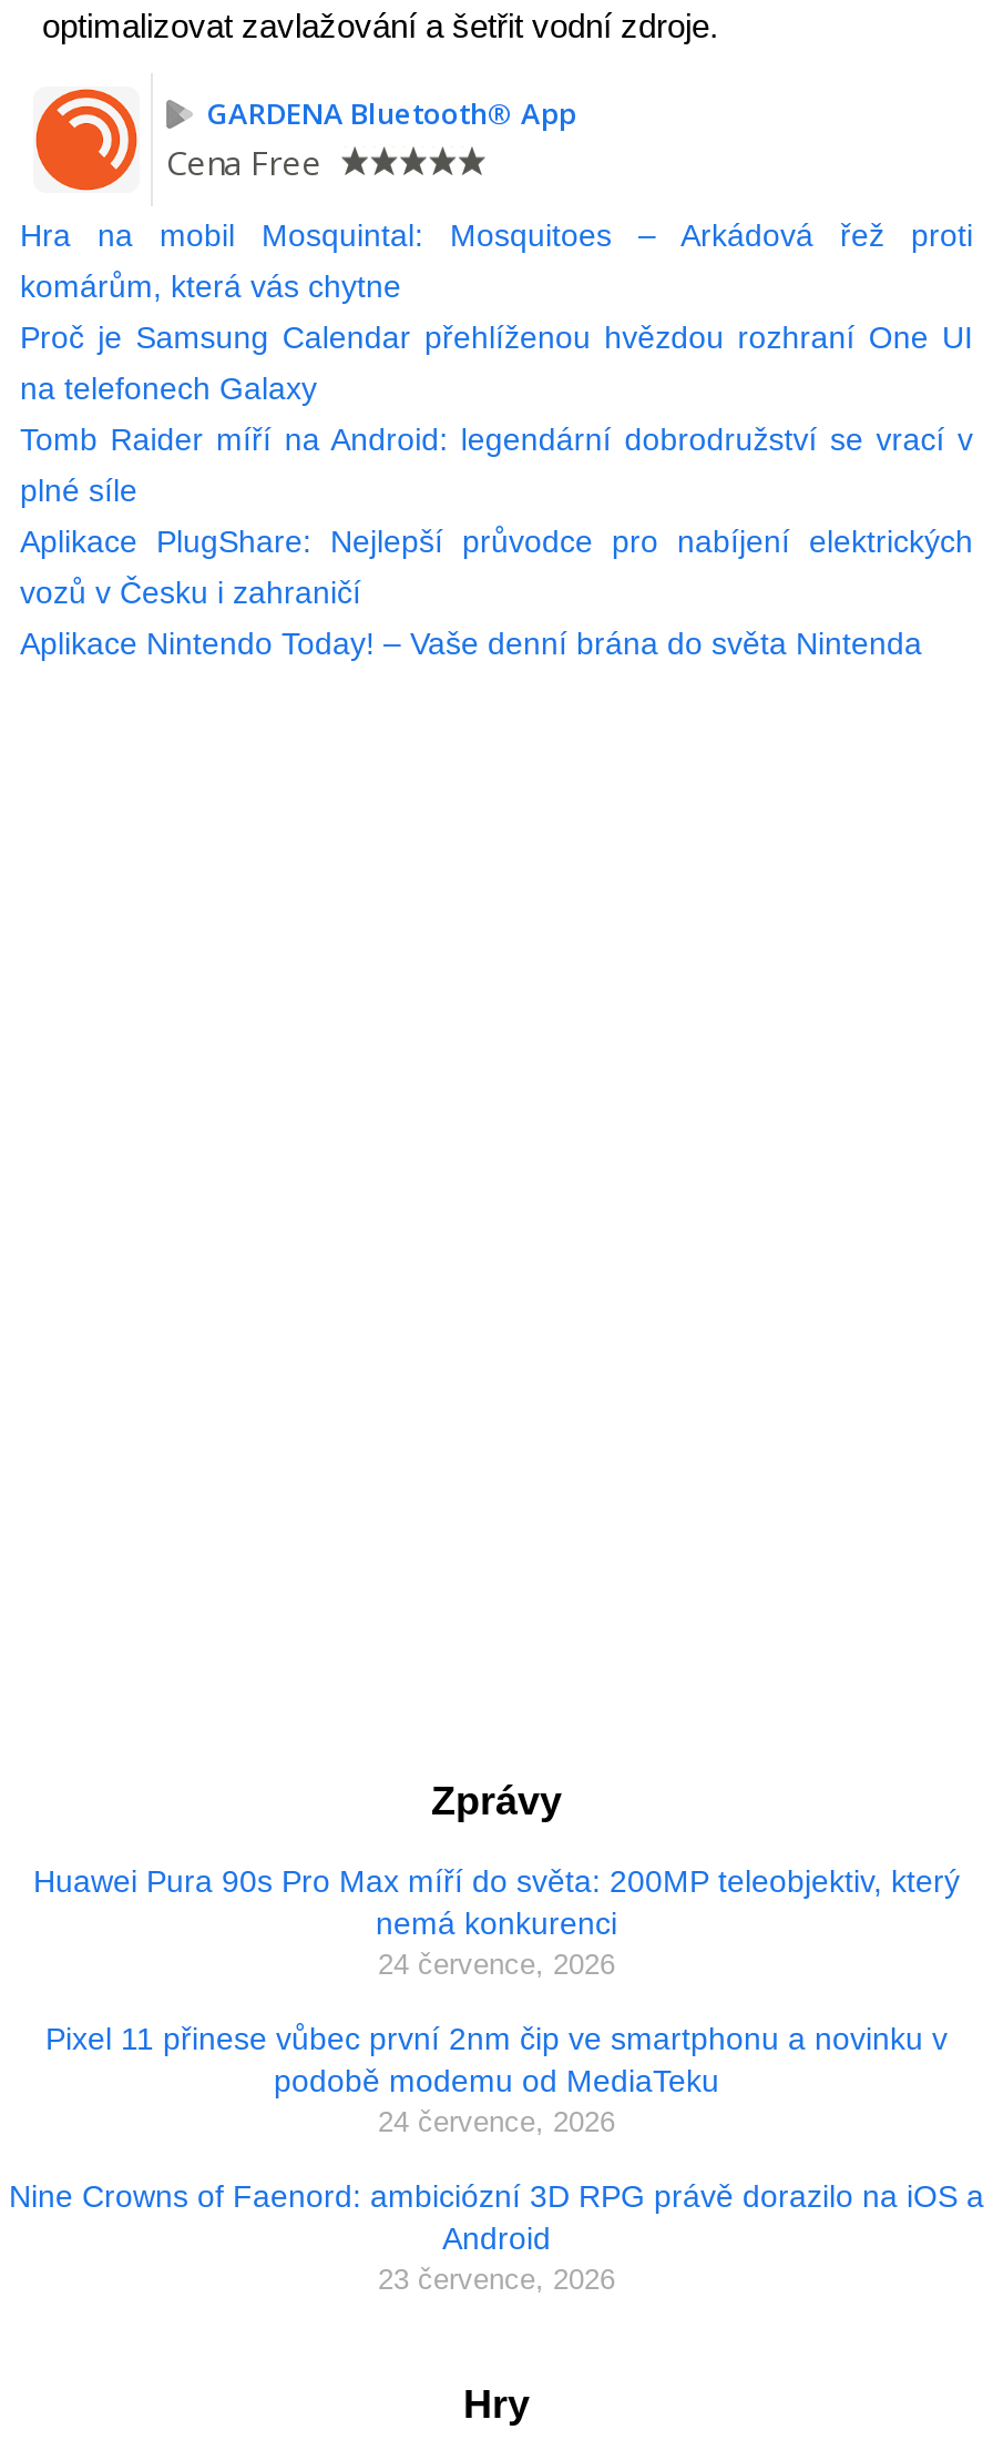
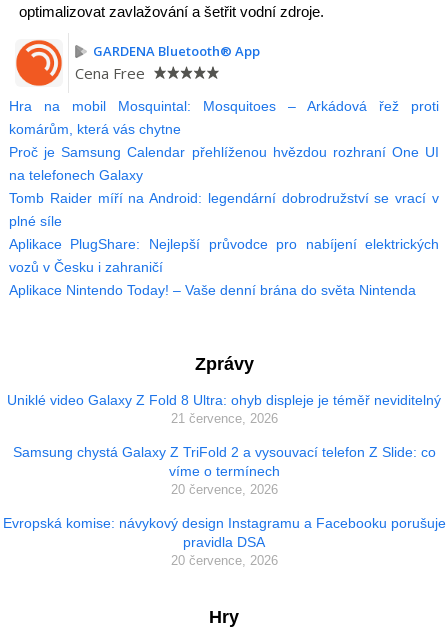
[33,1864,960,1982] Huawei Pura 90s Pro Max míří do světa: 200MP teleobjektiv, který | nemá konkurenci | 24 července, 2026 -> [7,392,441,426] Uniklé video Galaxy Z Fold 8 Ultra: ohyb displeje je téměř neviditelný | 21 července, 2026
[45,2022,948,2139] Pixel 11 přinese vůbec první 2nm čip ve smartphonu a novinku v | podobě modemu od MediaTeku | 24 července, 2026 -> [12,444,435,497] Samsung chystá Galaxy Z TriFold 2 a vysouvací telefon Z Slide: co | víme o termínech | 20 července, 2026
[9,2179,984,2297] Nine Crowns of Faenord: ambiciózní 3D RPG právě dorazilo na iOS a | Android | 23 července, 2026 -> [2,515,445,568] Evropská komise: návykový design Instagramu a Facebooku porušuje | pravidla DSA | 20 července, 2026

